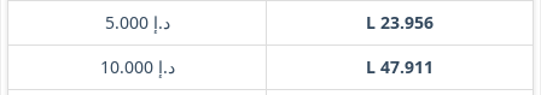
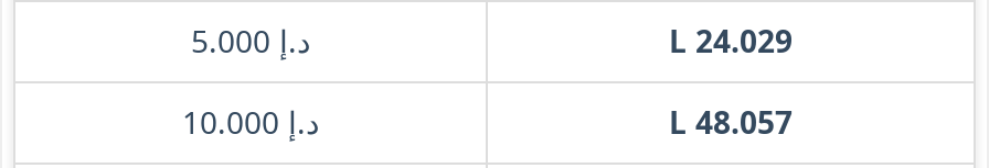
[366,11,434,34] L 23.956 -> [669,20,793,62] L 24.029
[366,56,434,79] L 47.911 -> [669,102,793,143] L 48.057

